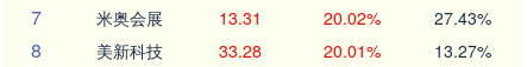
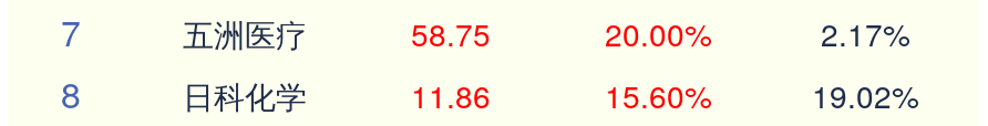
[96,6,491,29] 米奥会展 | 13.31 | 20.02% | 27.43% -> [183,11,909,55] 五洲医疗 | 58.75 | 20.00% | 2.17%
[96,39,491,62] 美新科技 | 33.28 | 20.01% | 13.27% -> [183,73,918,117] 日科化学 | 11.86 | 15.60% | 19.02%

